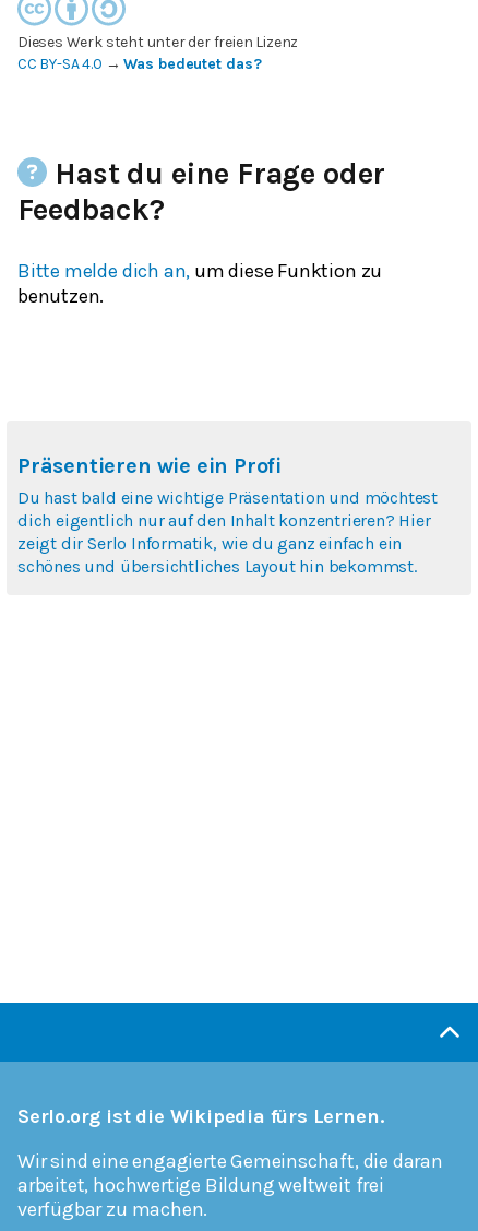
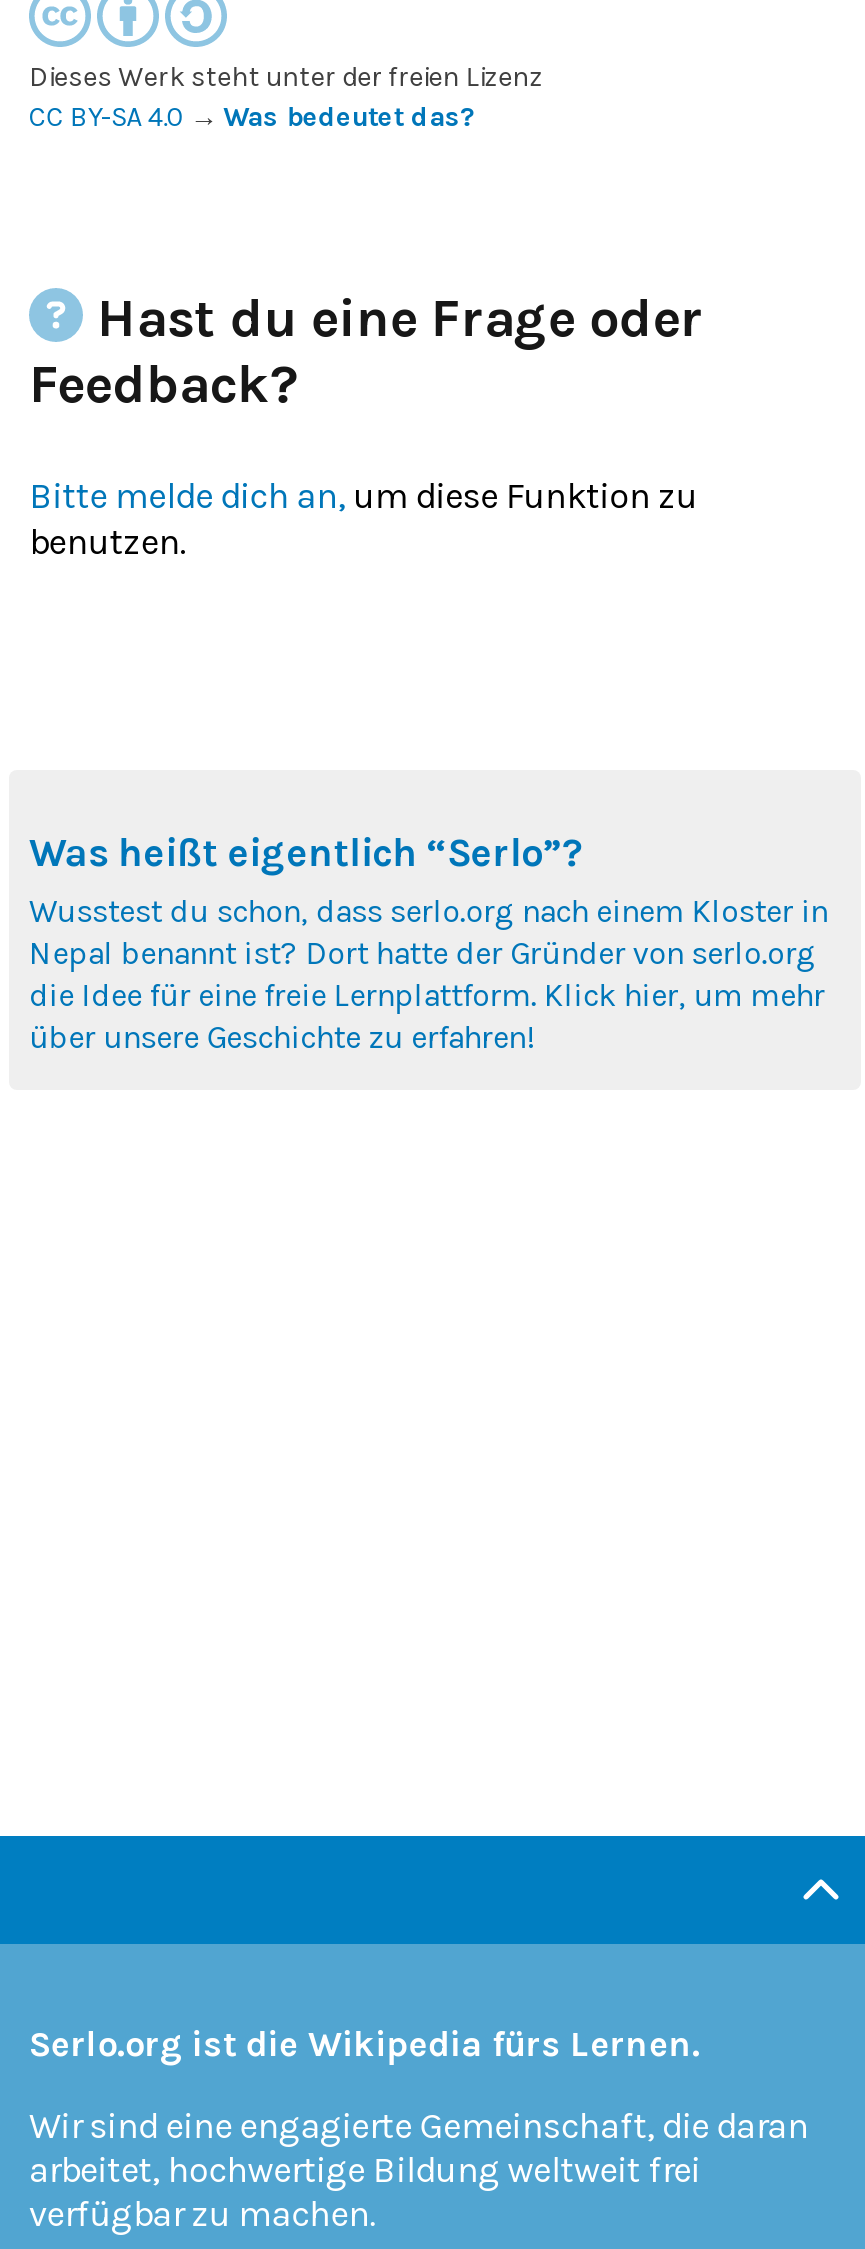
[17,453,438,577] Präsentieren wie ein Profi | Du hast bald eine wichtige Präsentation und möchtest | dich eigentlich nur auf den Inhalt konzentrieren? Hier | zeigt dir Serlo Informatik, wie du ganz einfach ein | schönes und übersichtliches Layout hin bekommst. -> [29,830,828,1056] Was heißt eigentlich “Serlo”? | Wusstest du schon, dass serlo.org nach einem Kloster in | Nepal benannt ist? Dort hatte der Gründer von serlo.org | die Idee für eine freie Lernplattform. Klick hier, um mehr | über unsere Geschichte zu erfahren!

